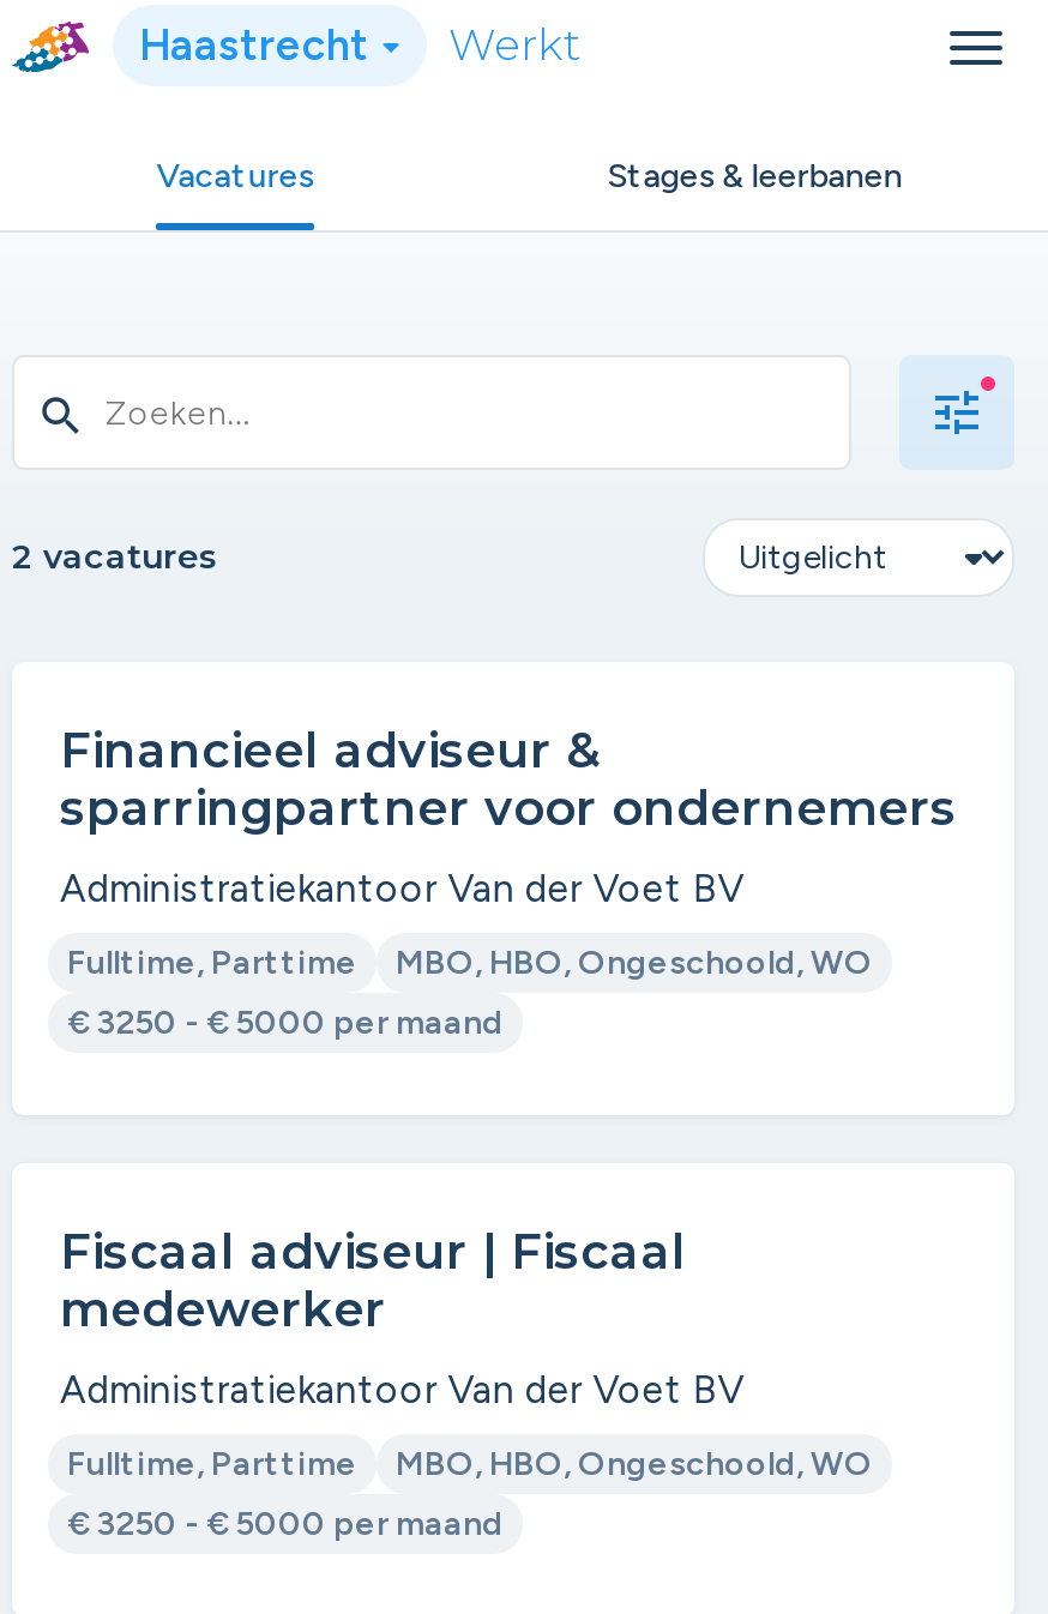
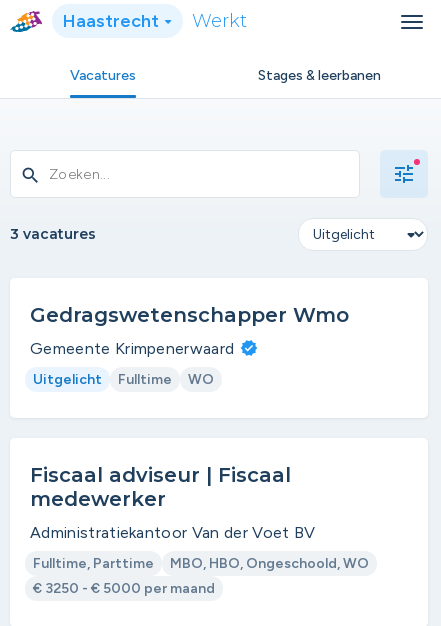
[12,535,957,1043] 2 vacatures | Financieel adviseur & | sparringpartner voor ondernemers | Administratiekantoor Van der Voet BV | Fulltime, Parttime | MBO, HBO, Ongeschoold, WO | € 3250 - € 5000 per maand -> [10,225,349,388] 3 vacatures | Gedragswetenschapper Wmo | Gemeente Krimpenerwaard | Uitgelicht | Fulltime | WO

